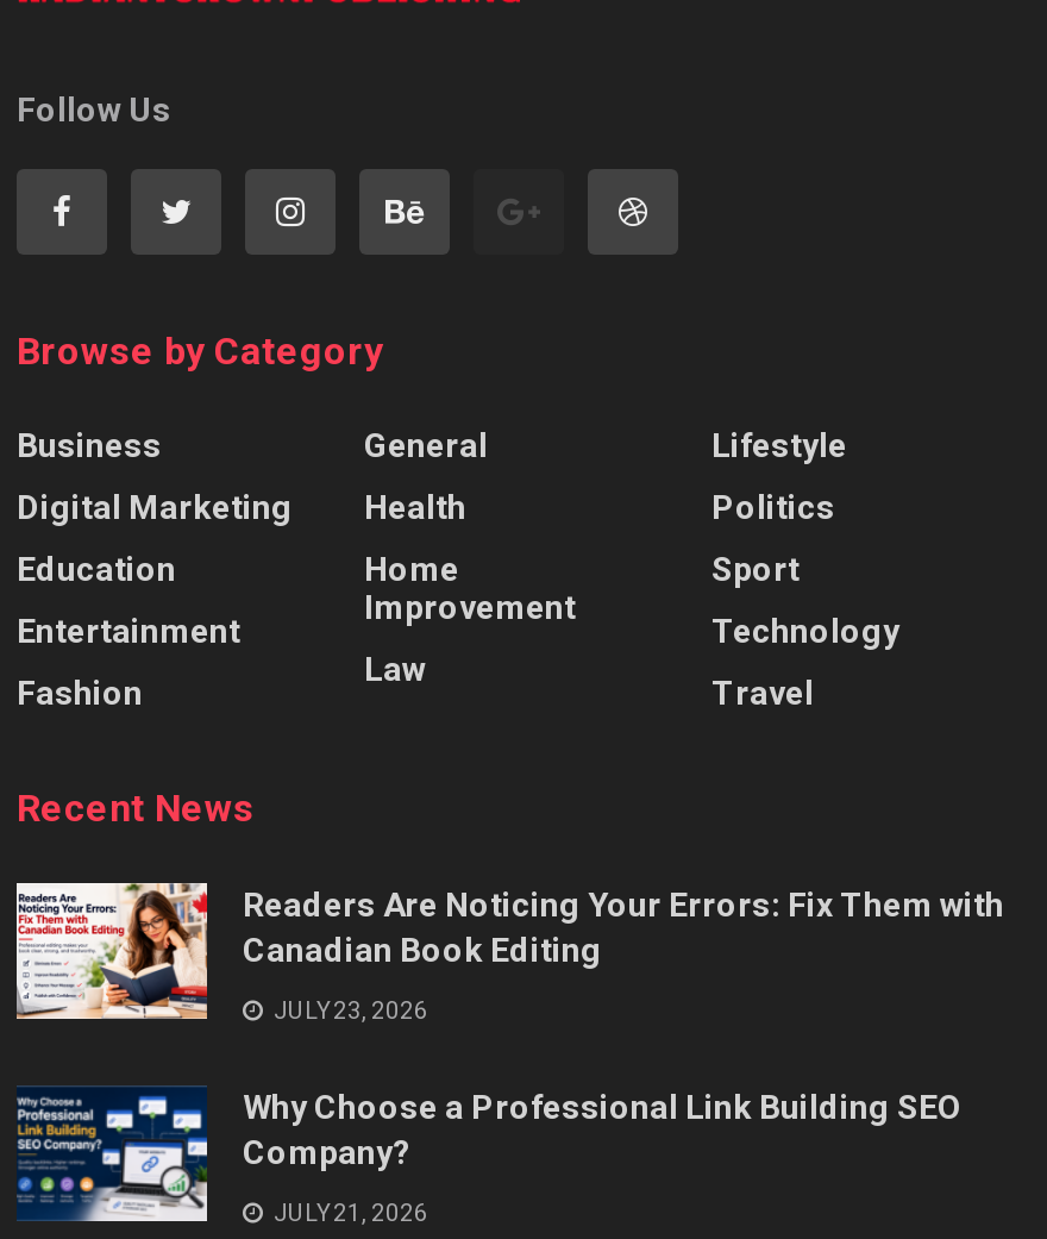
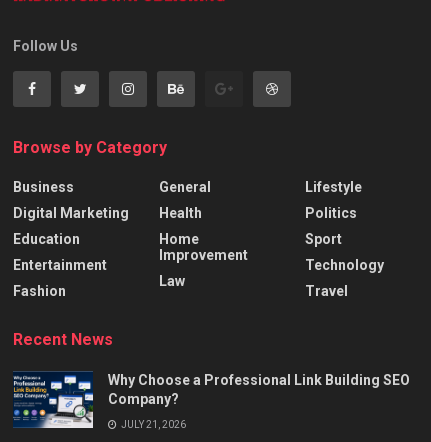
[14,881,1004,1024] [image] | Readers Are Noticing Your Errors: Fix Them with | Canadian Book Editing | JULY 23, 2026 -> none

